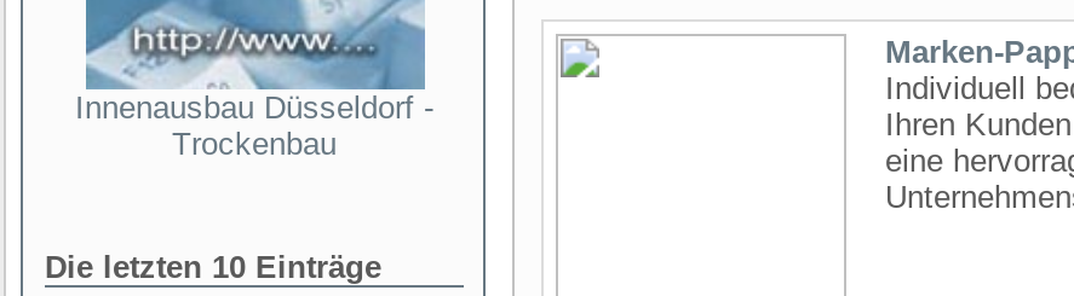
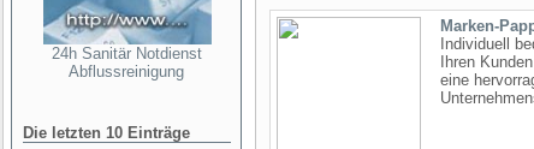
[75,88,433,161] Innenausbau Düsseldorf - | Trockenbau -> [52,44,202,80] 24h Sanitär Notdienst | Abflussreinigung

